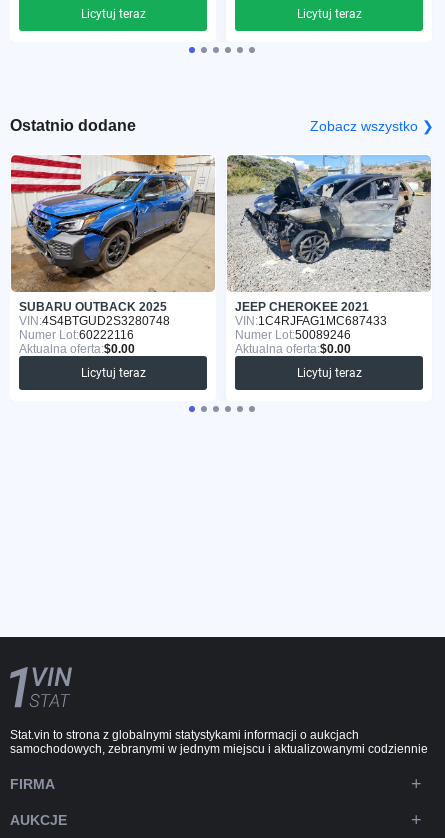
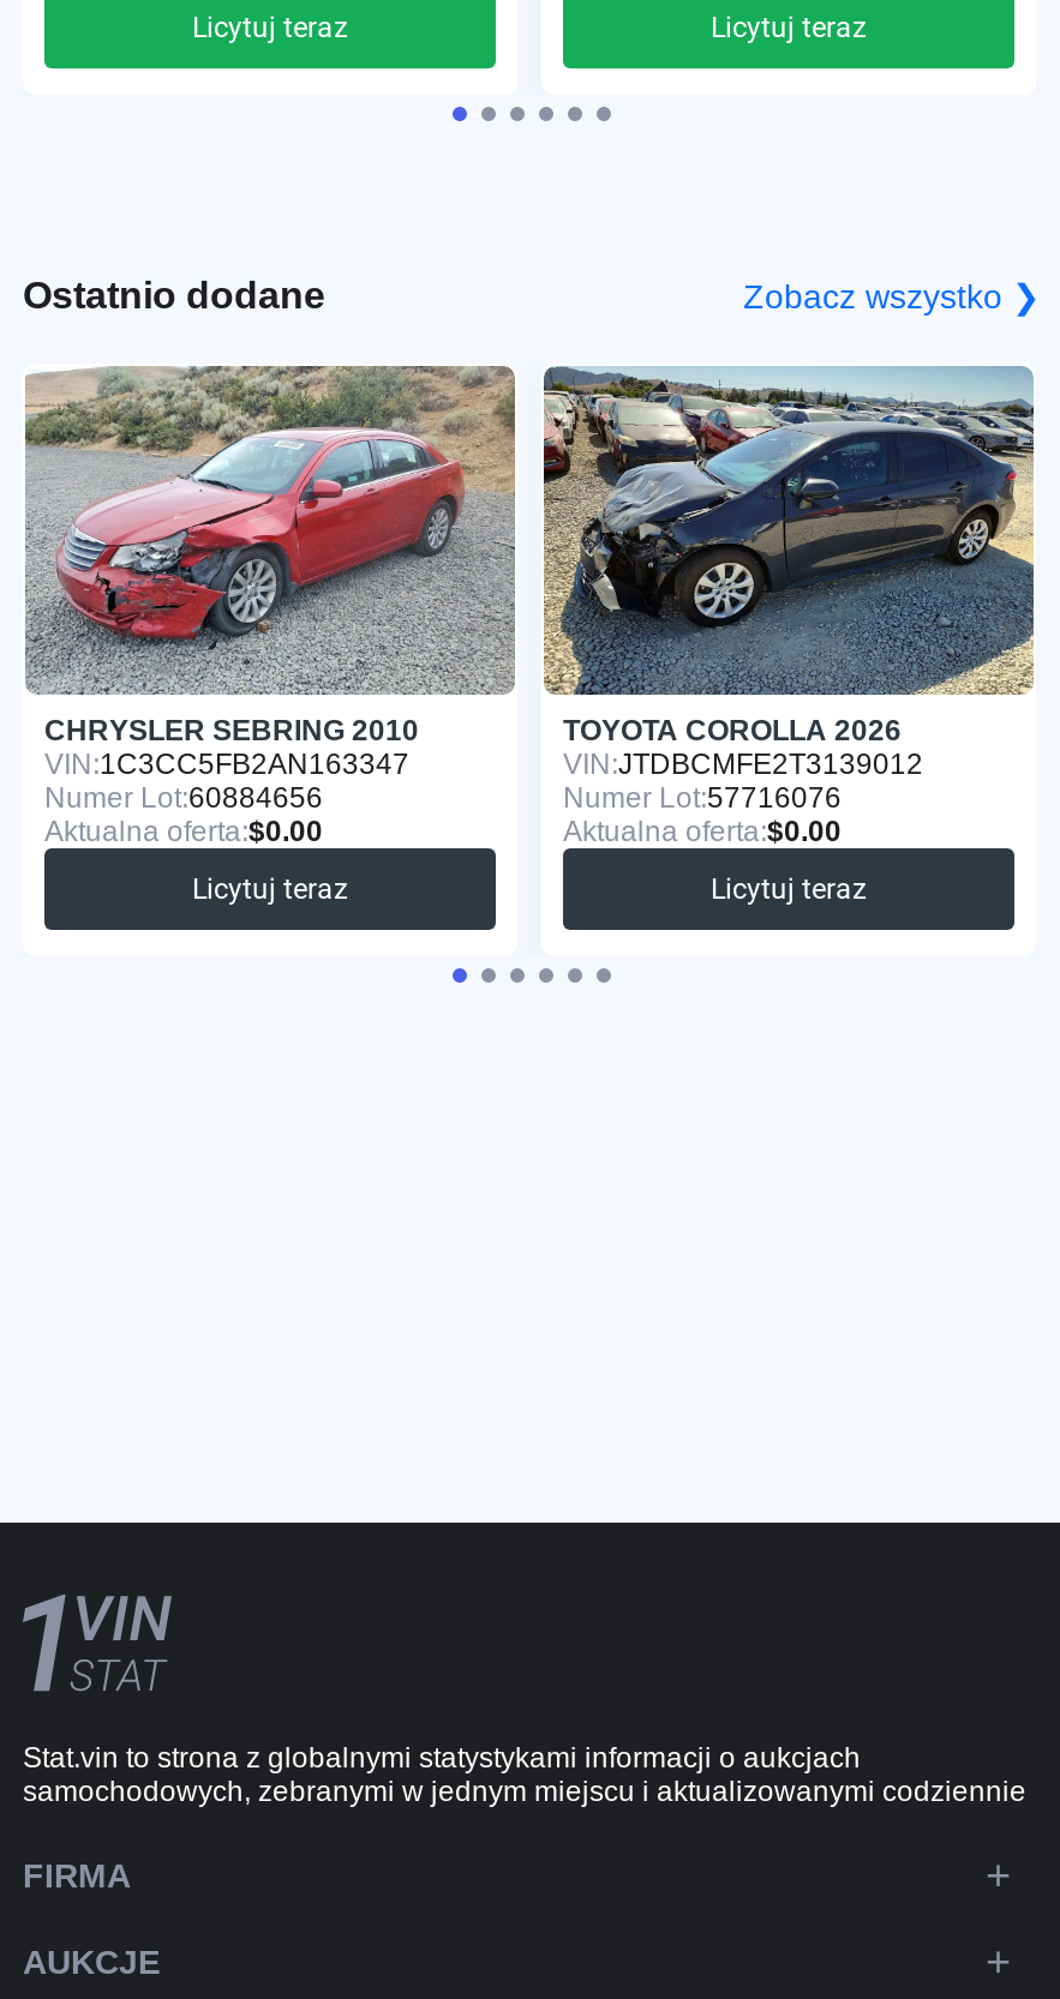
[10,154,216,342] [image] | SUBARU OUTBACK 2025 | VIN: 4S4BTGUD2S3280748 | Numer Lot:60222116 -> [23,364,517,814] [image] | CHRYSLER SEBRING 2010 | VIN: 1C3CC5FB2AN163347 | Numer Lot:60884656
[227,155,431,342] [image] | JEEP CHEROKEE 2021 | VIN: 1C4RJFAG1MC687433 | Numer Lot:50089246 -> [541,366,1034,814] [image] | TOYOTA COROLLA 2026 | VIN: JTDBCMFE2T3139012 | Numer Lot:57716076

